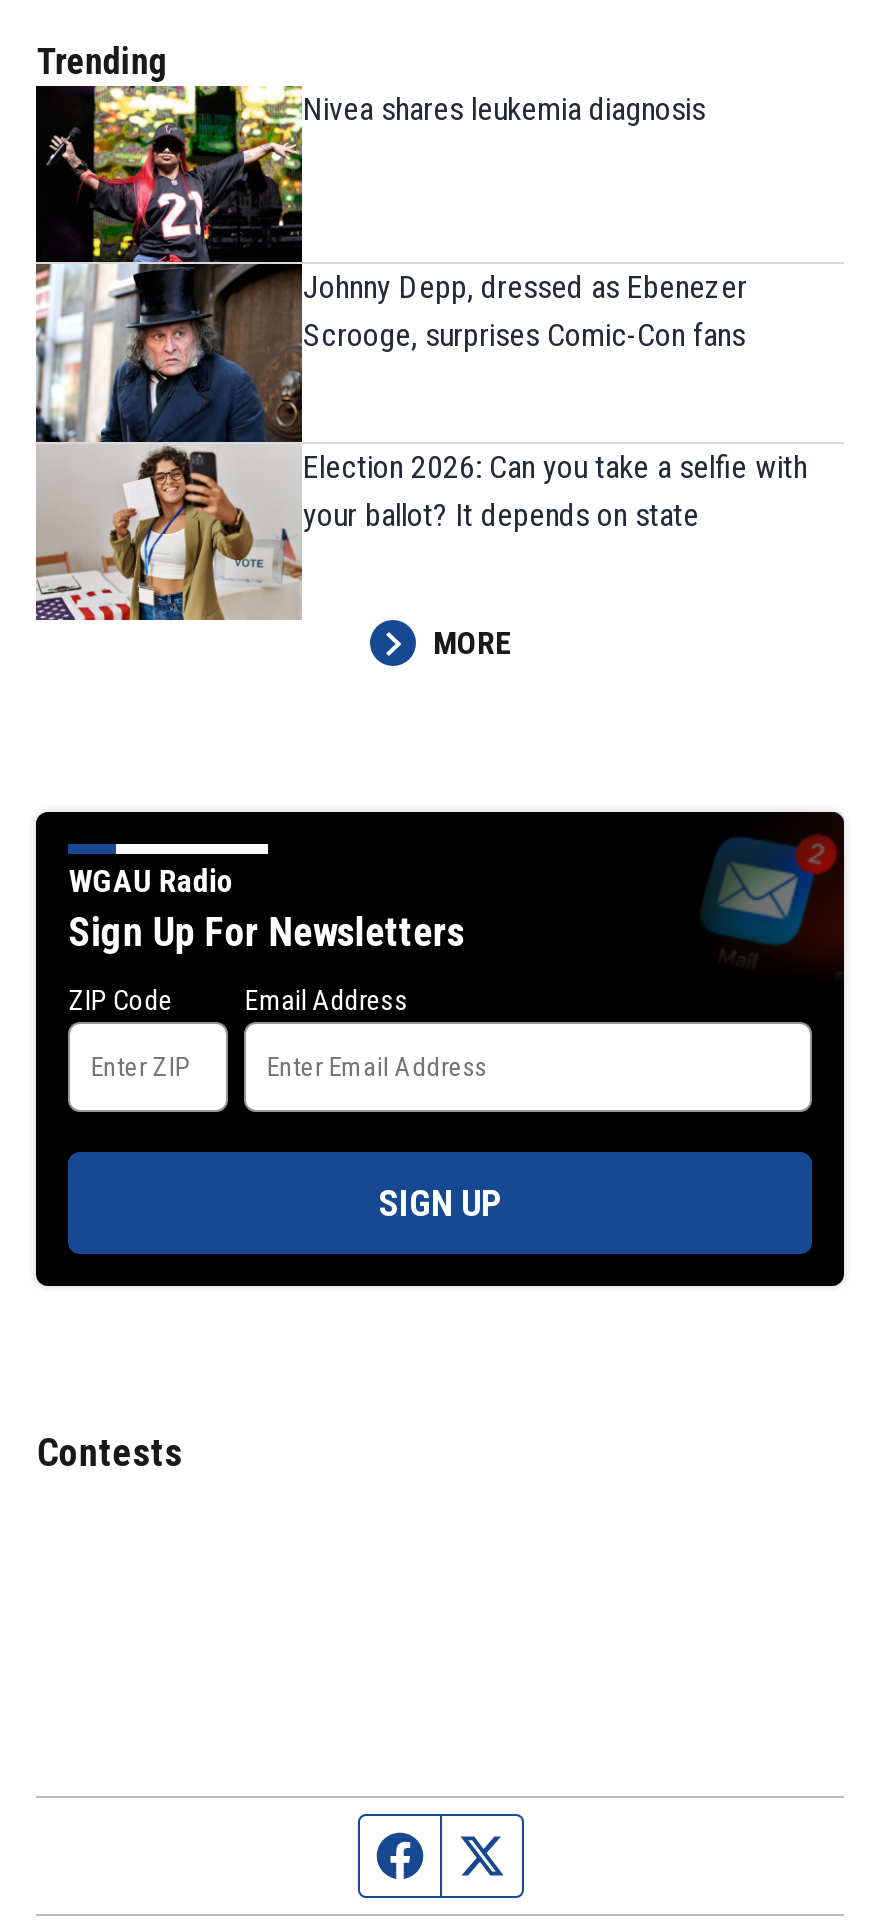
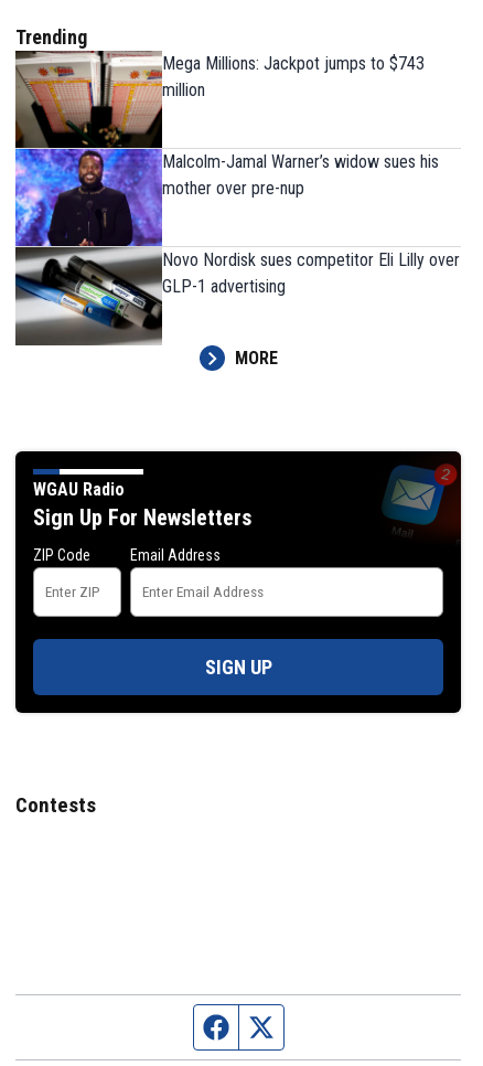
[34,86,705,622] [image] | Nivea shares leukemia diagnosis -> [14,50,425,347] [image] | Mega Millions: Jackpot jumps to $743 | million
[303,268,747,354] Johnny Depp, dressed as Ebenezer | Scrooge, surprises Comic-Con fans -> [163,151,439,199] Malcolm-Jamal Warner’s widow sues his | mother over pre-nup
[303,447,807,533] Election 2026: Can you take a selfie with | your ballot? It depends on state -> [163,250,460,297] Novo Nordisk sues competitor Eli Lilly over | GLP-1 advertising

